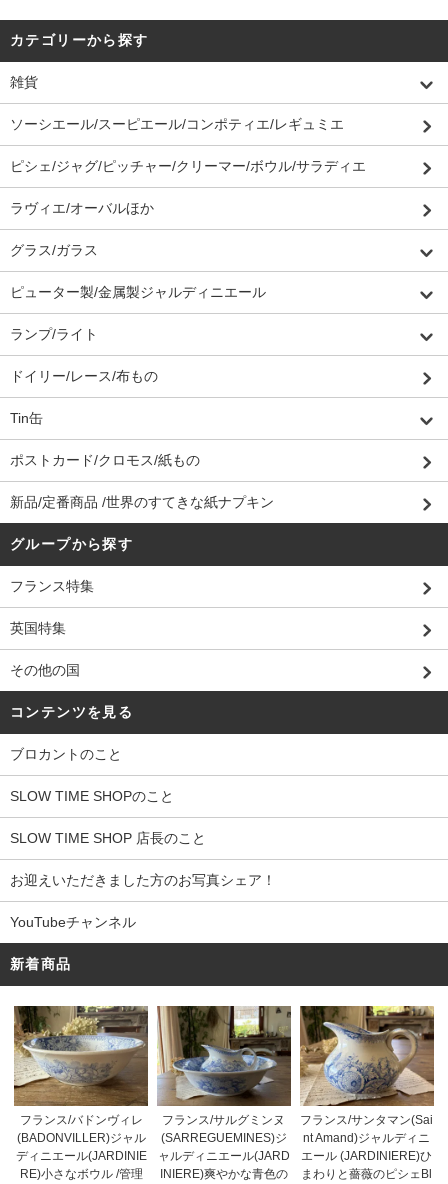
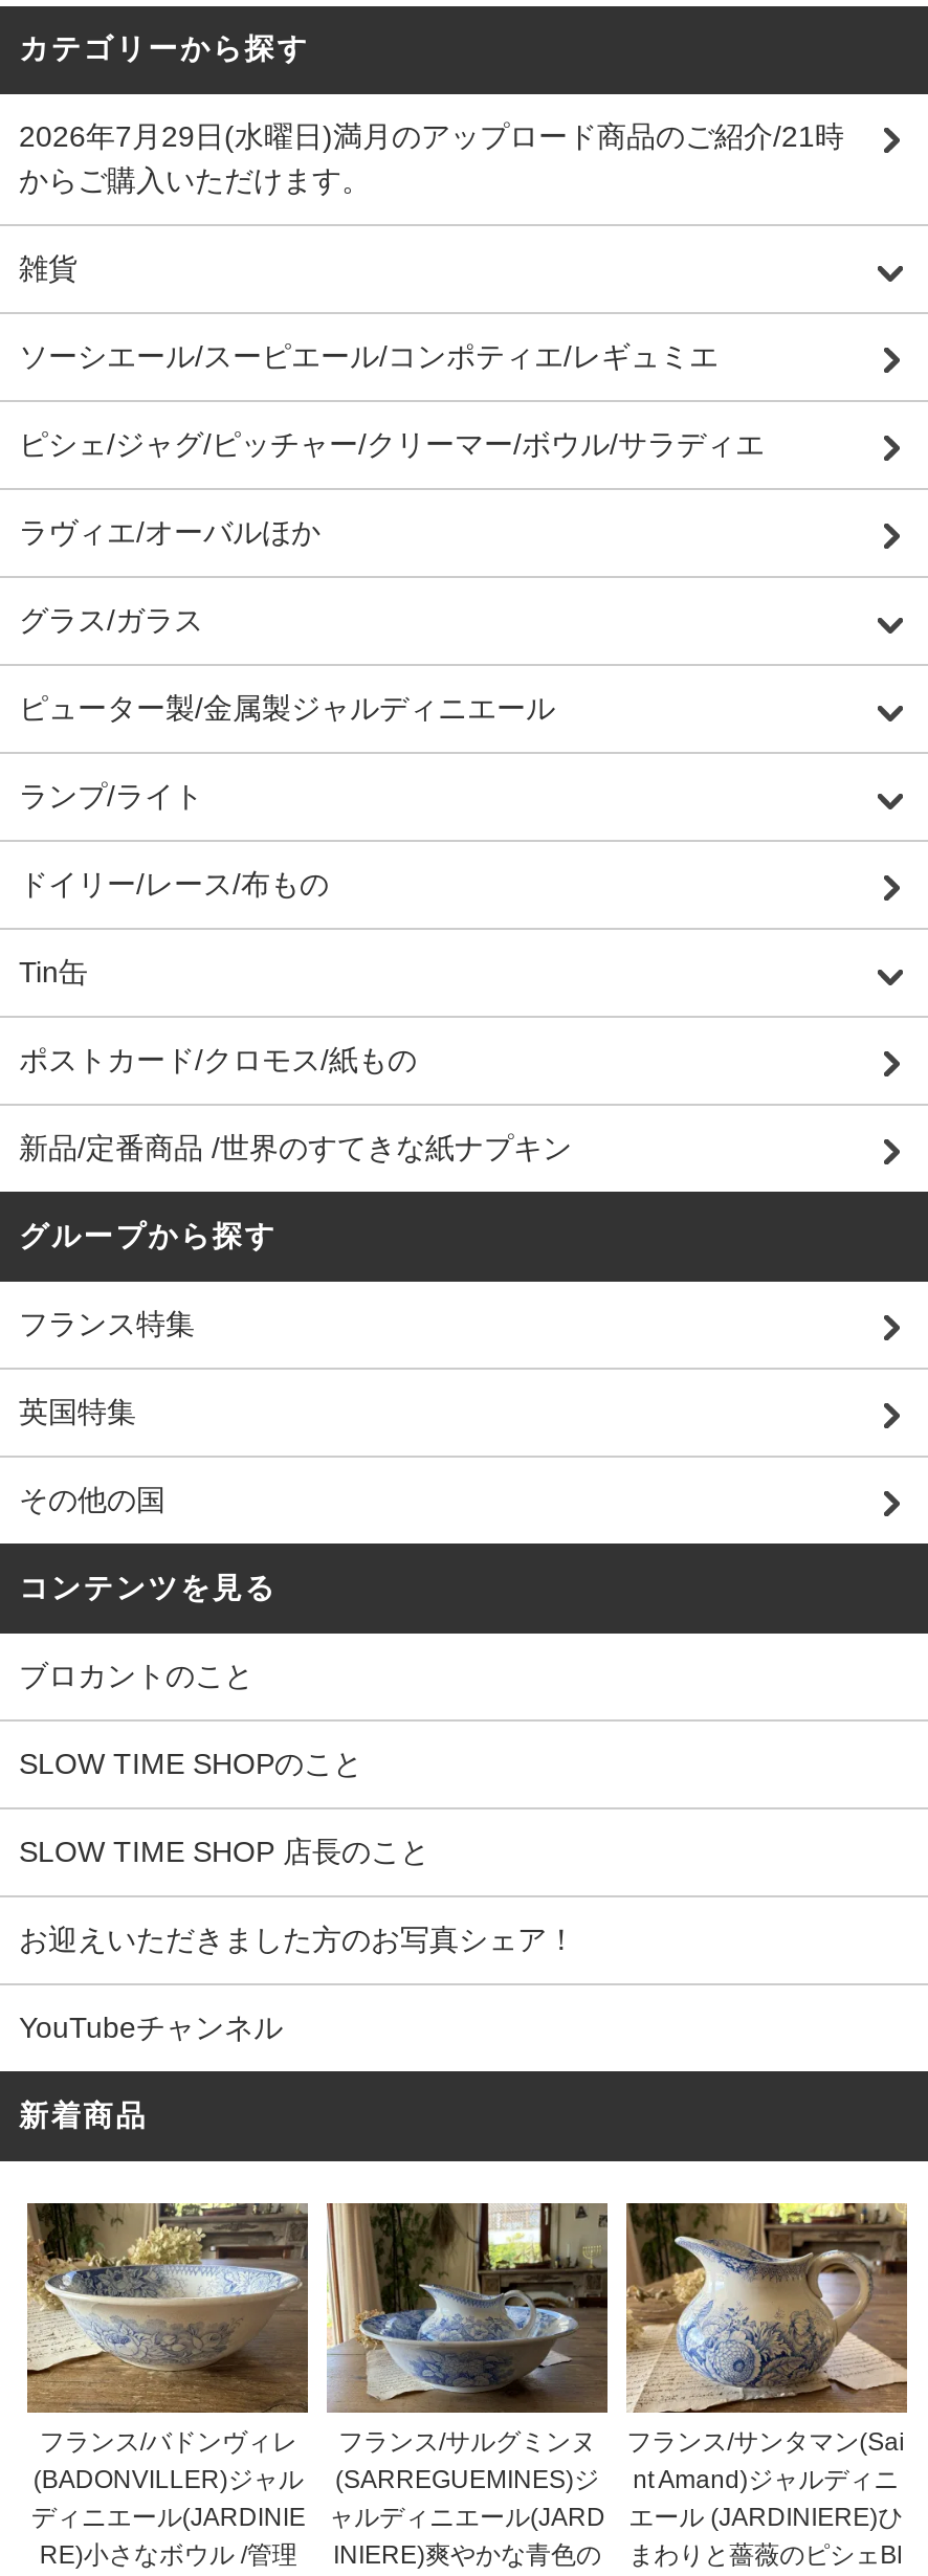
none -> [19,119,844,196] 2026年7月29日(水曜日)満月のアップロード商品のご紹介/21時 | からご購入いただけます。

